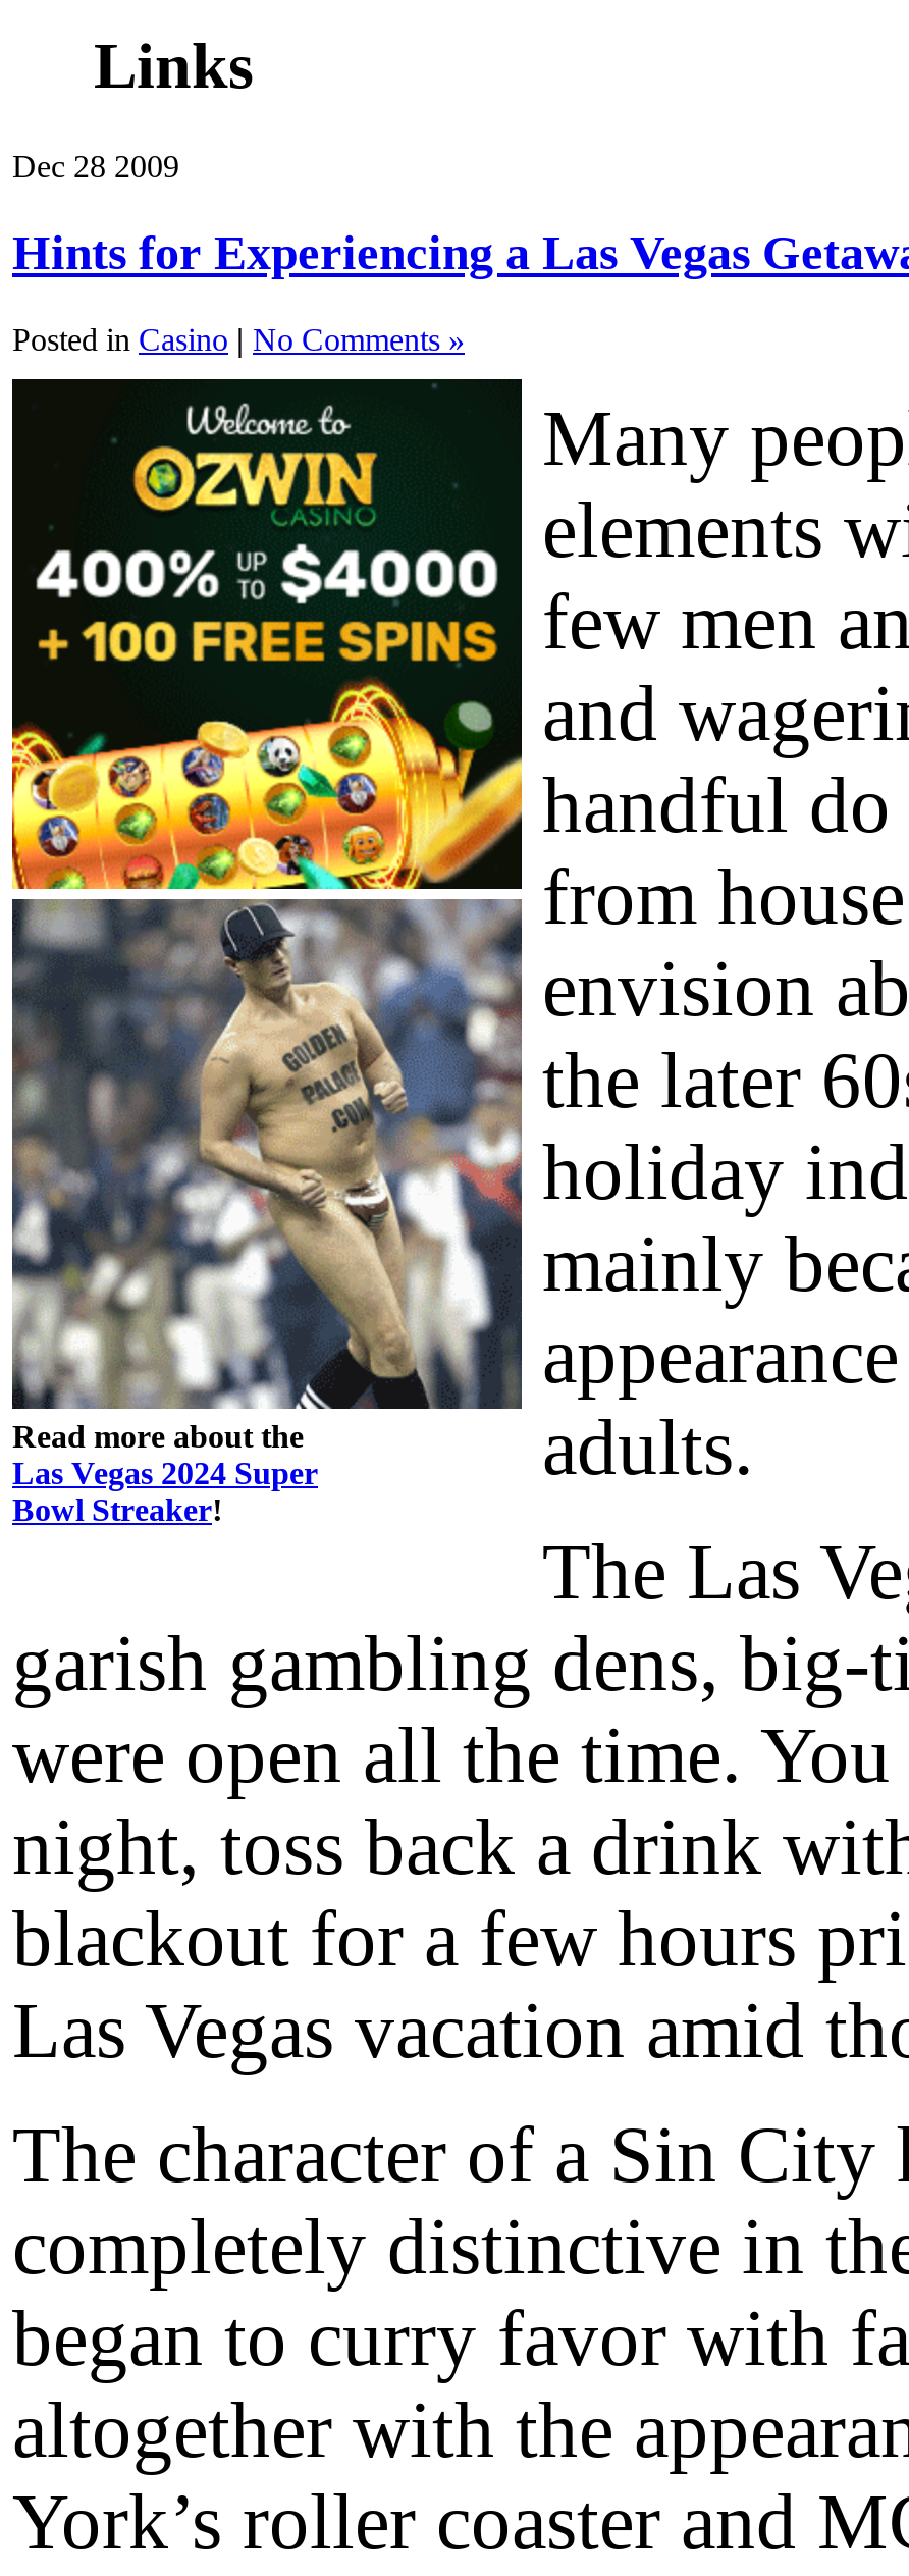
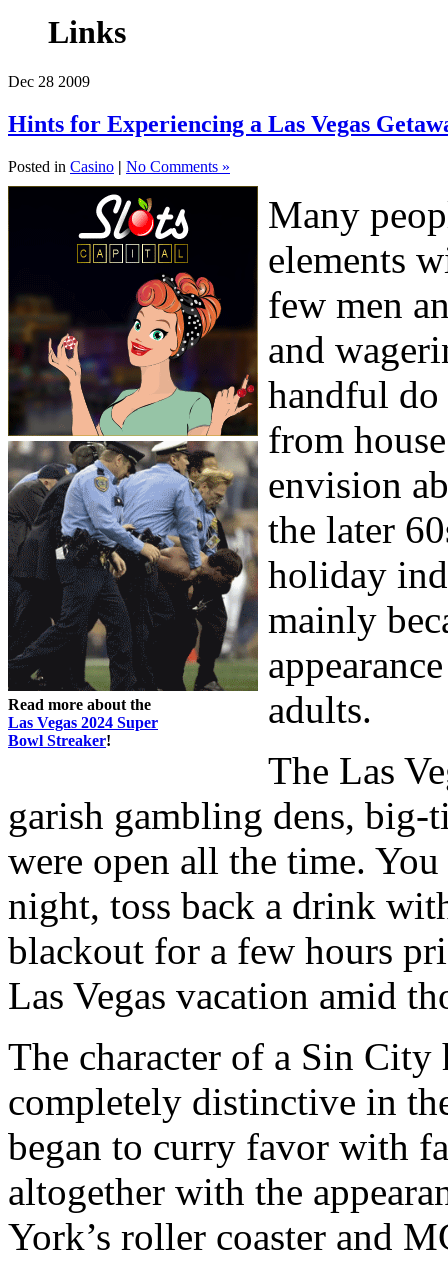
[10,379,524,1411] [image] -> [7,186,259,692] [image]

